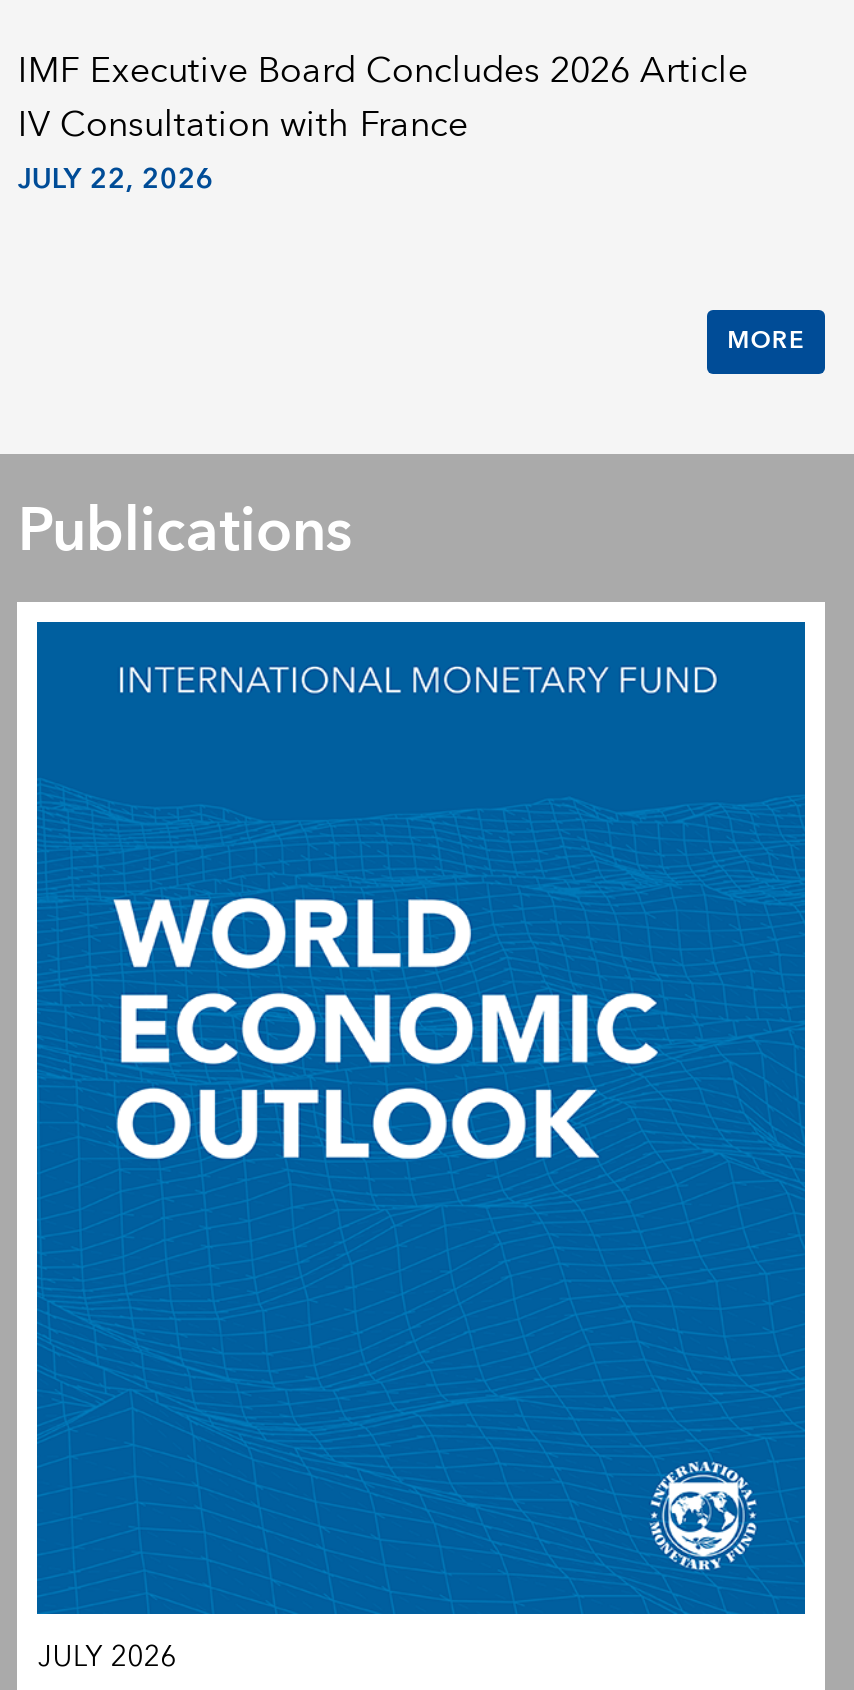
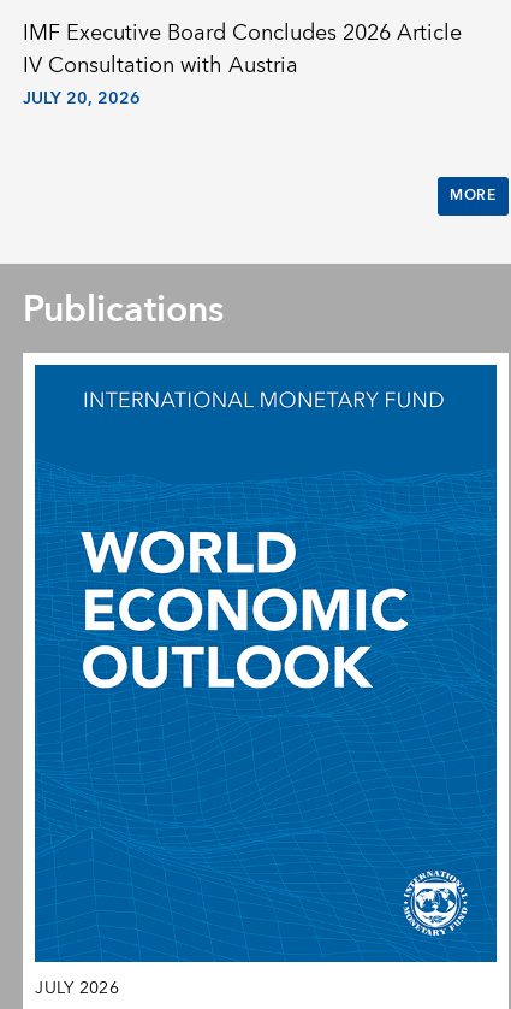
[18,94,468,156] IV Consultation with France -> [23,47,299,84] IV Consultation with Austria
[18,156,214,204] JULY 22, 2026 -> [23,84,141,113] JULY 20, 2026

